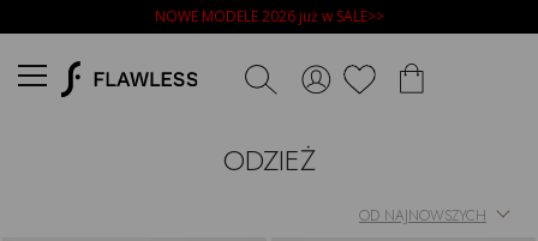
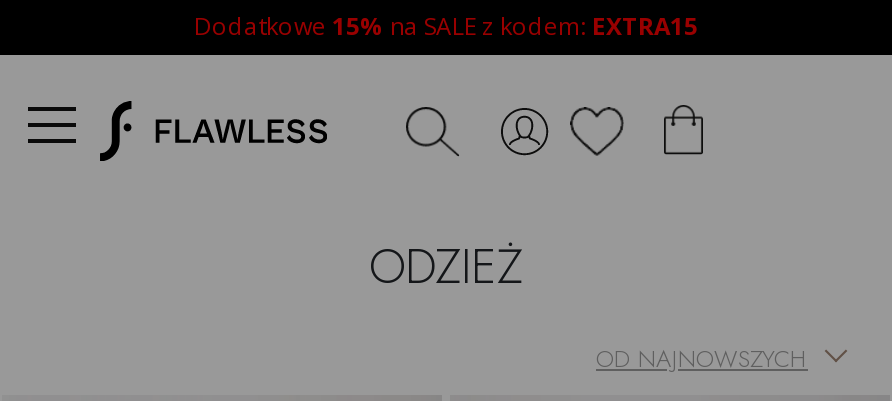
[154,6,384,26] NOWE MODELE 2026 już w SALE>> -> [194,9,698,43] Dodatkowe 15% na SALE z kodem: EXTRA15

